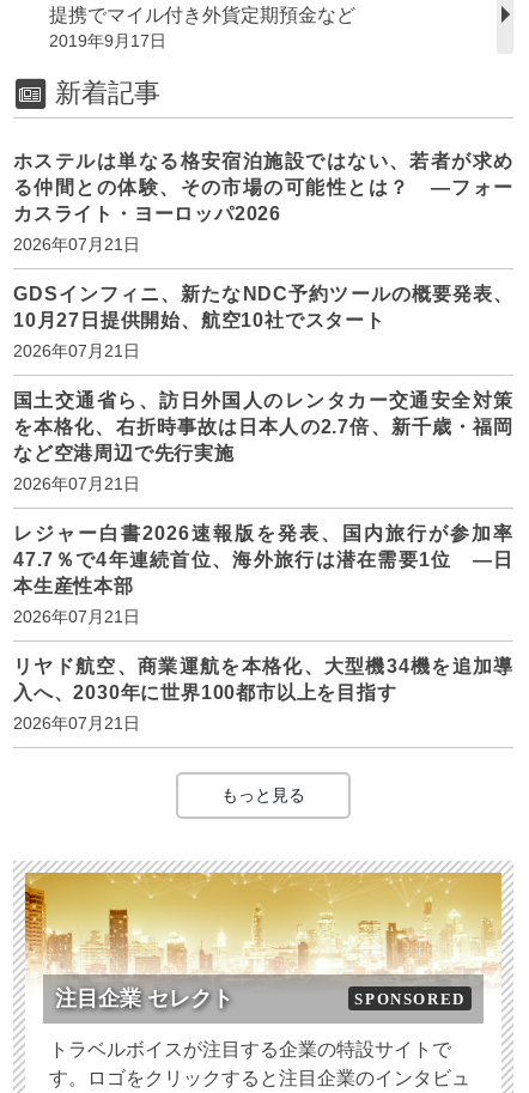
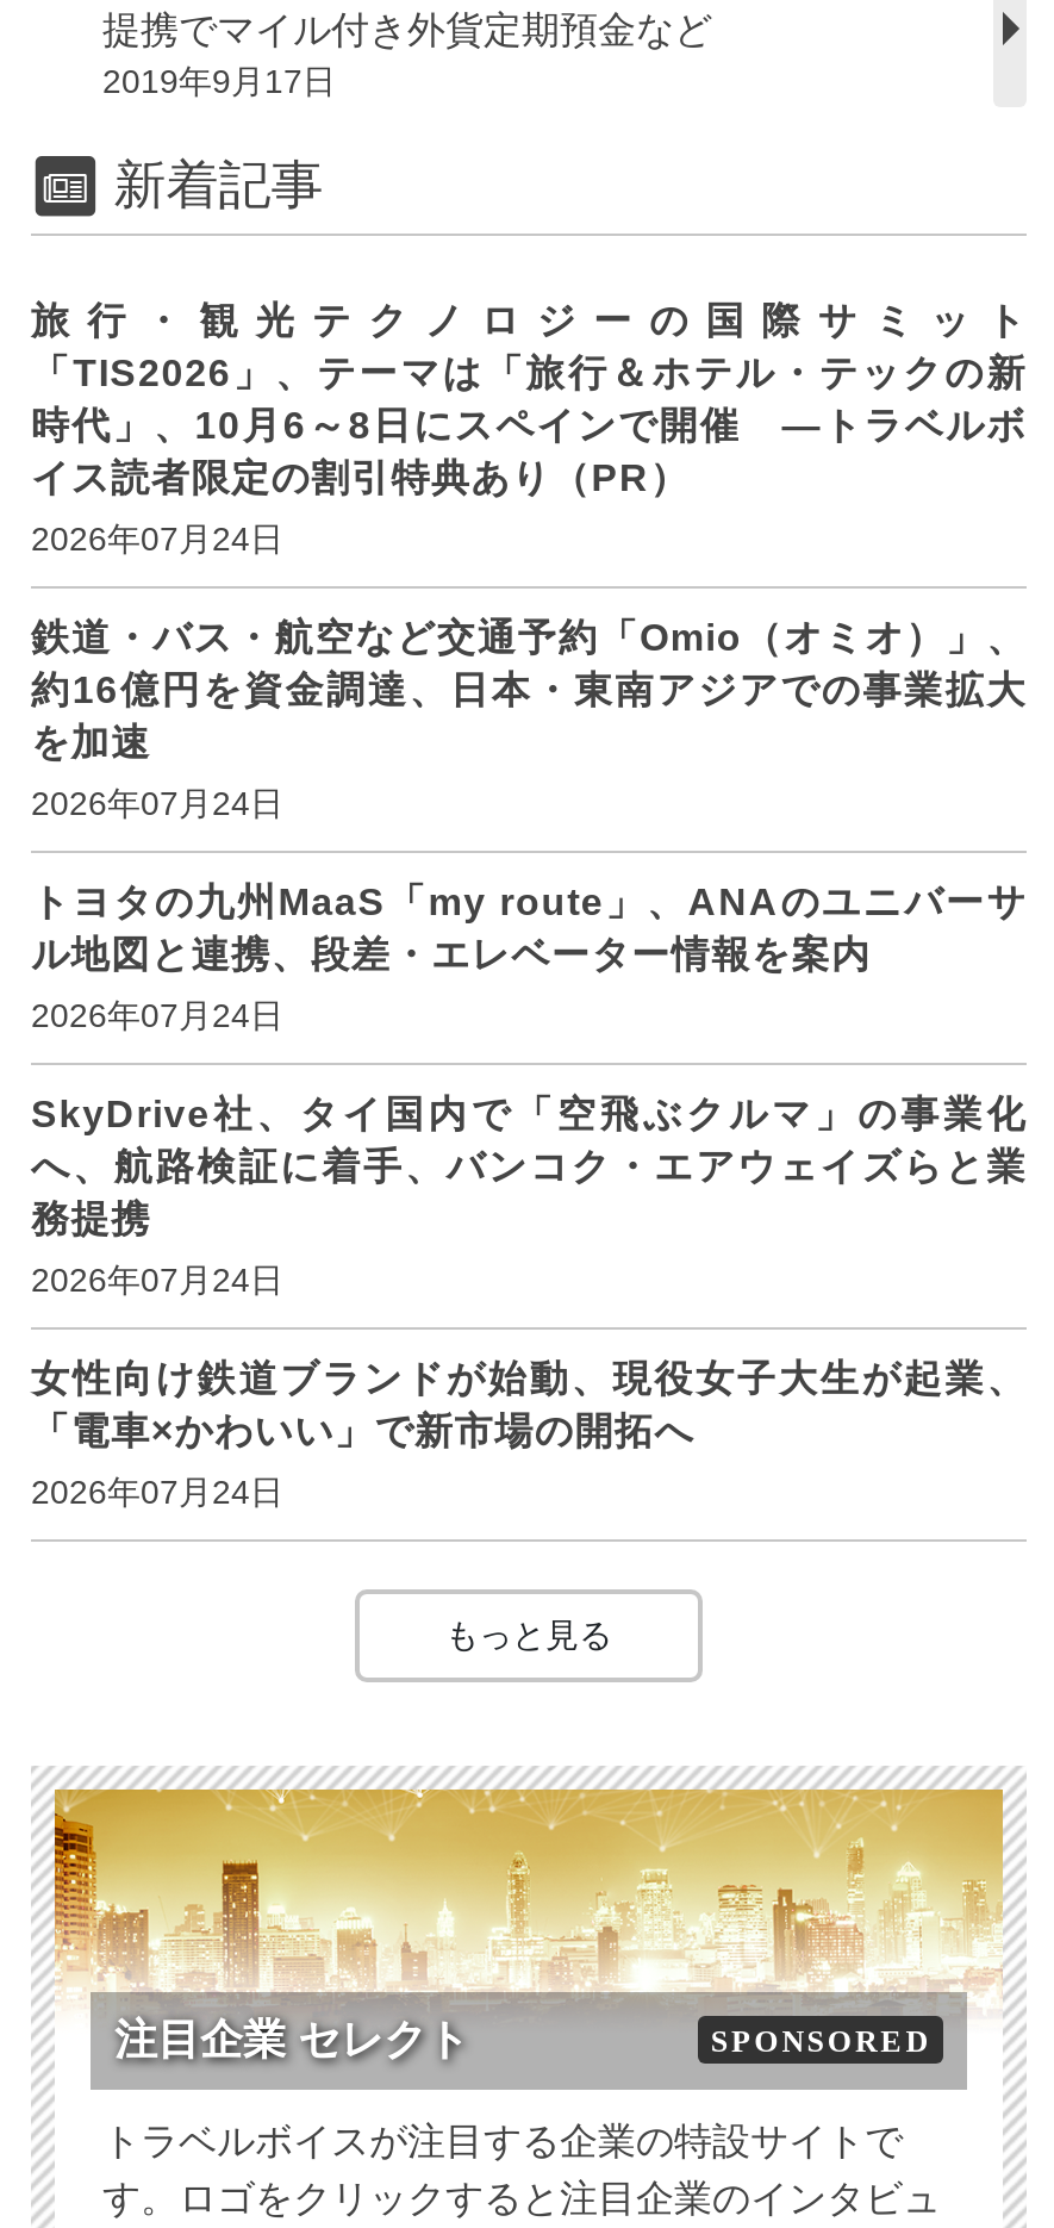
[13,151,513,224] ホステルは単なる格安宿泊施設ではない、若者が求め | る仲間との体験、その市場の可能性とは？ ―フォー | カスライト・ヨーロッパ2026 -> [31,301,1027,499] 旅行・観光テクノロジーの国際サミット | 「TIS2026」、テーマは「旅行＆ホテル・テックの新 | 時代」、10月6～8日にスペインで開催 ―トラベルボ | イス読者限定の割引特典あり（PR）
[13,235,140,254] 2026年07月21日 -> [31,521,283,559] 2026年07月24日
[13,284,513,331] GDSインフィニ、新たなNDC予約ツールの概要発表、 | 10月27日提供開始、航空10社でスタート -> [31,618,1027,764] 鉄道・バス・航空など交通予約「Omio（オミオ）」、 | 約16億円を資金調達、日本・東南アジアでの事業拡大 | を加速
[13,342,140,361] 2026年07月21日 -> [31,785,283,823] 2026年07月24日
[13,391,513,464] 国土交通省ら、訪日外国人のレンタカー交通安全対策 | を本格化、右折時事故は日本人の2.7倍、新千歳・福岡 | など空港周辺で先行実施 -> [31,883,1027,976] トヨタの九州MaaS「my route」、ANAのユニバーサ | ル地図と連携、段差・エレベーター情報を案内
[13,475,140,494] 2026年07月21日 -> [31,997,283,1035] 2026年07月24日
[13,524,513,597] レジャー白書2026速報版を発表、国内旅行が参加率 | 47.7％で4年連続首位、海外旅行は潜在需要1位 ―日 | 本生産性本部 -> [31,1095,1027,1240] SkyDrive社、タイ国内で「空飛ぶクルマ」の事業化 | へ、航路検証に着手、バンコク・エアウェイズらと業 | 務提携
[13,608,140,627] 2026年07月21日 -> [31,1262,283,1300] 2026年07月24日
[13,657,513,703] リヤド航空、商業運航を本格化、大型機34機を追加導 | 入へ、2030年に世界100都市以上を目指す -> [31,1359,1027,1452] 女性向け鉄道ブランドが始動、現役女子大生が起業、 | 「電車×かわいい」で新市場の開拓へ
[13,714,140,733] 2026年07月21日 -> [31,1474,283,1512] 2026年07月24日

